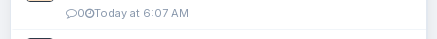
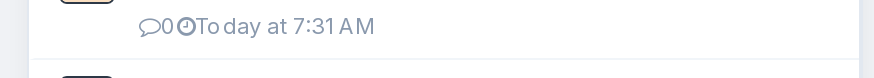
[77,6,189,20] 0 Today at 6:07 AM -> [161,12,375,40] 0 Today at 7:31 AM

